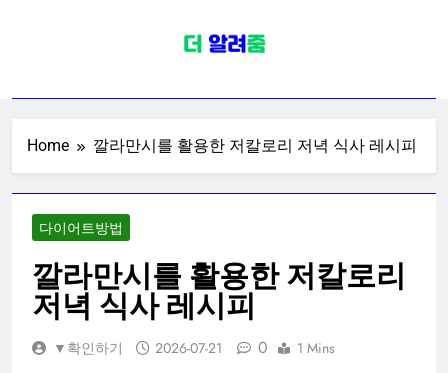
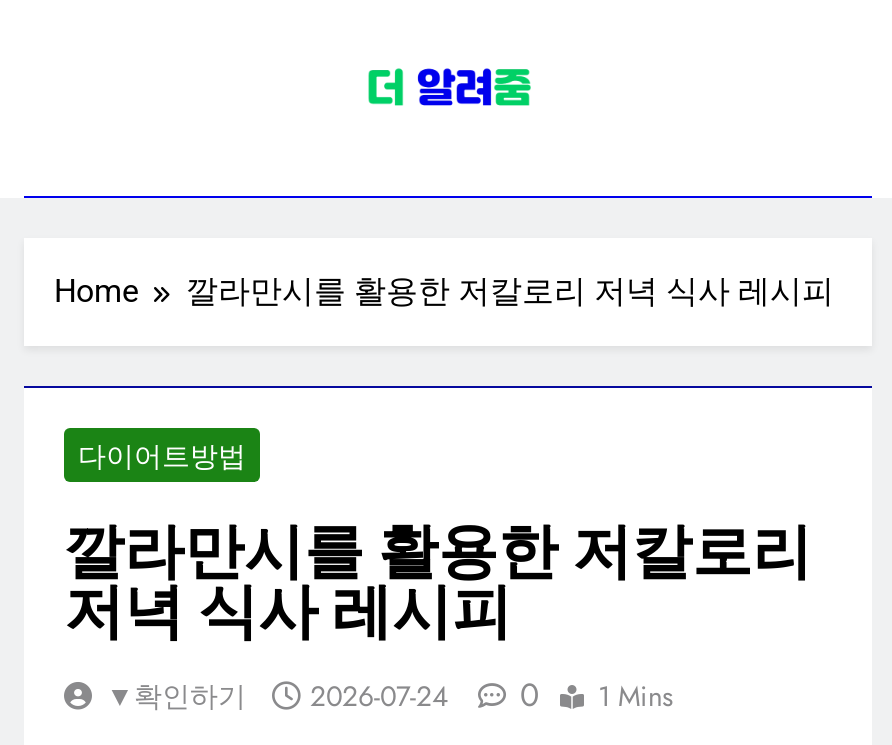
[155,338,222,358] 2026-07-21 -> [310,675,448,715] 2026-07-24

